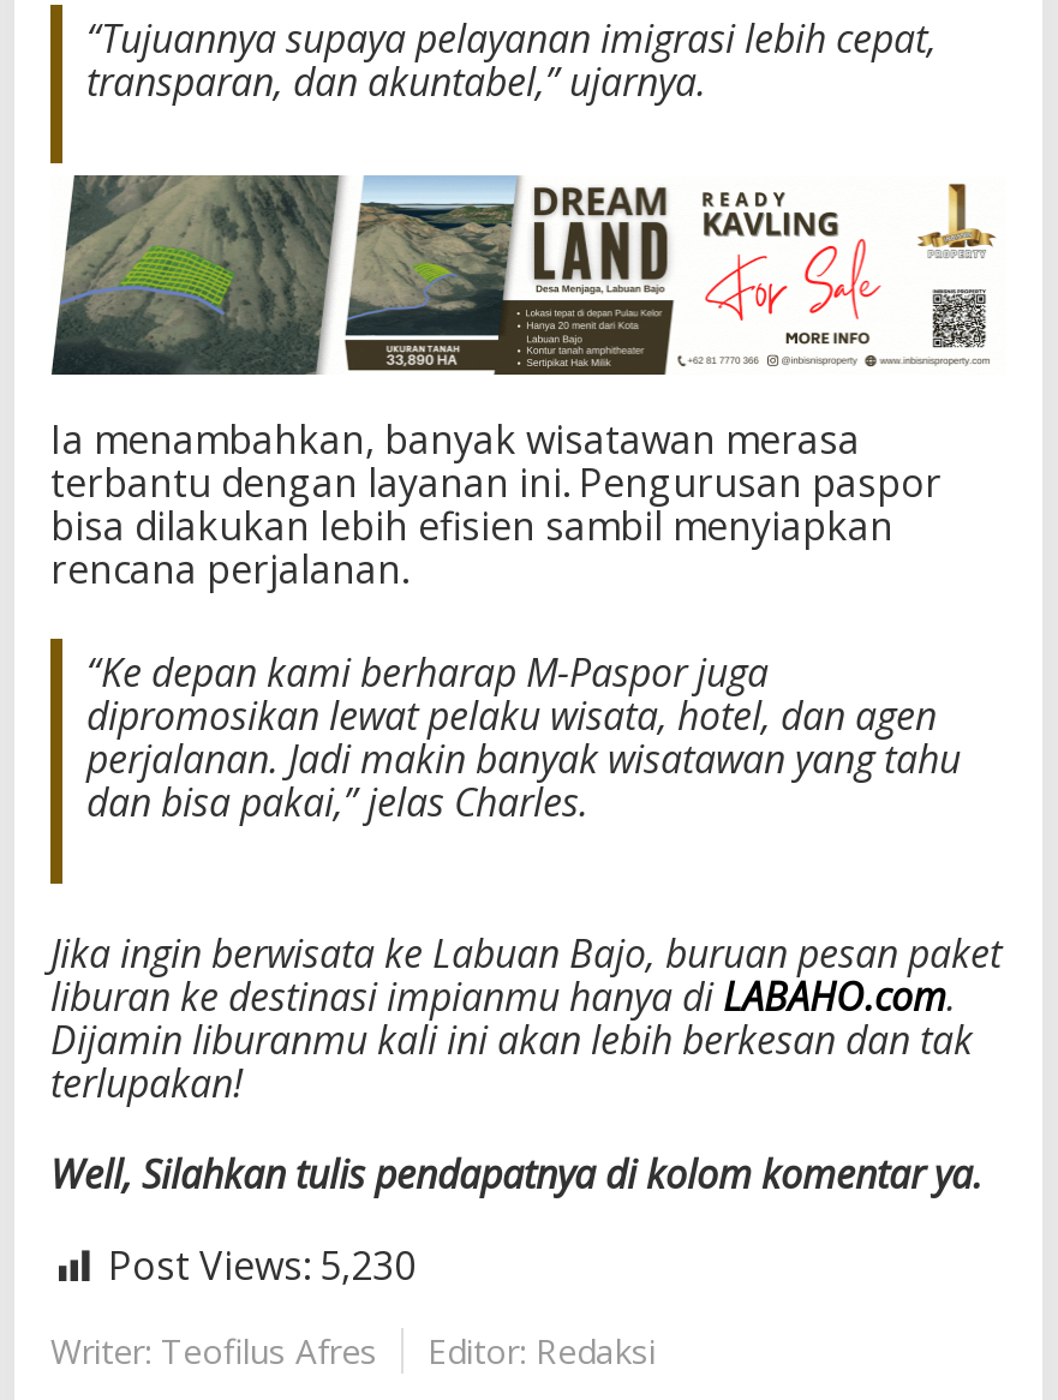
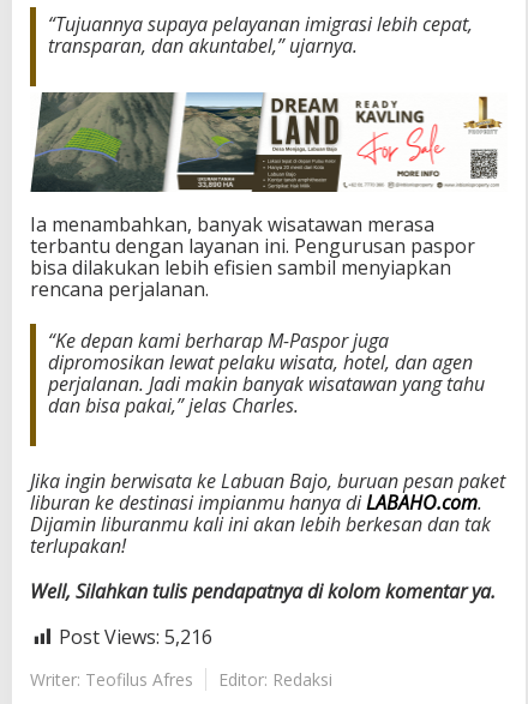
[108,1239,416,1292] Post Views: 5,230 -> [59,624,212,650] Post Views: 5,216

